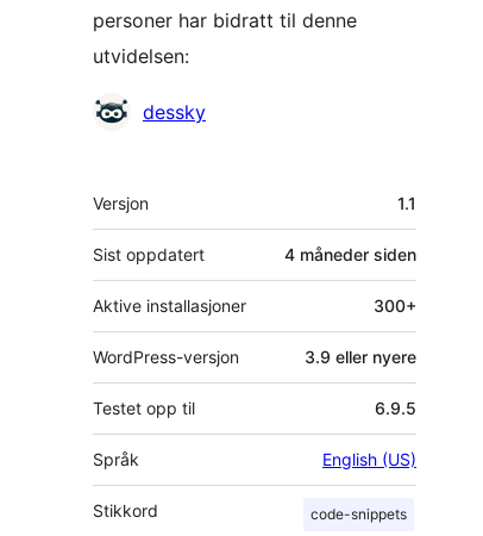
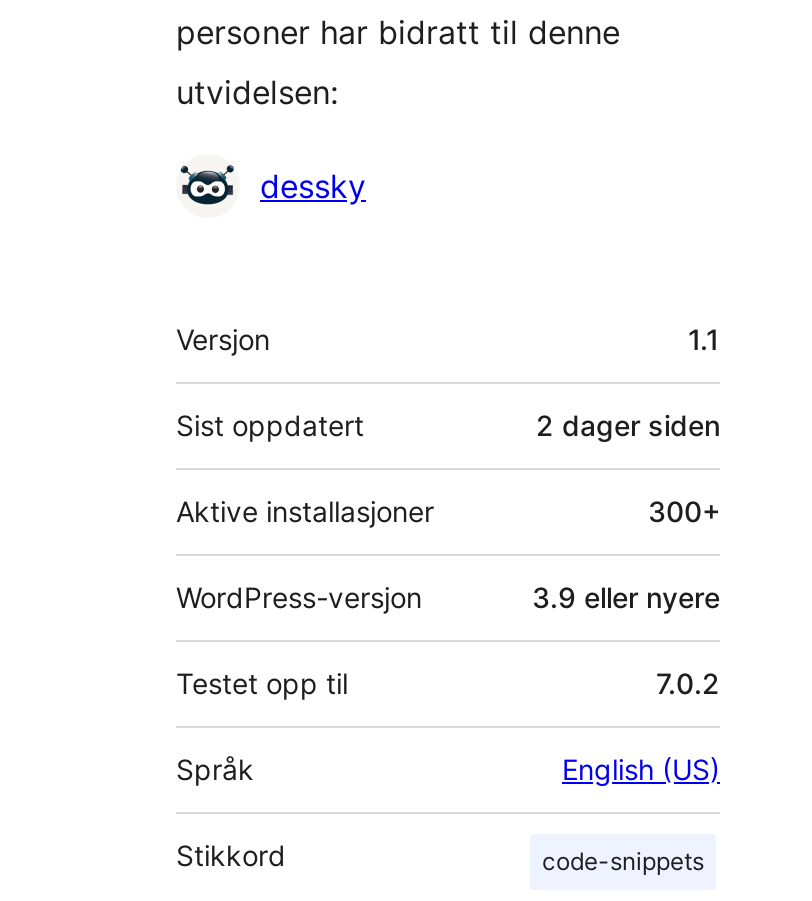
[284,244,416,265] 4 måneder siden -> [536,408,720,442] 2 dager siden
[375,398,416,418] 6.9.5 -> [656,666,720,700] 7.0.2

